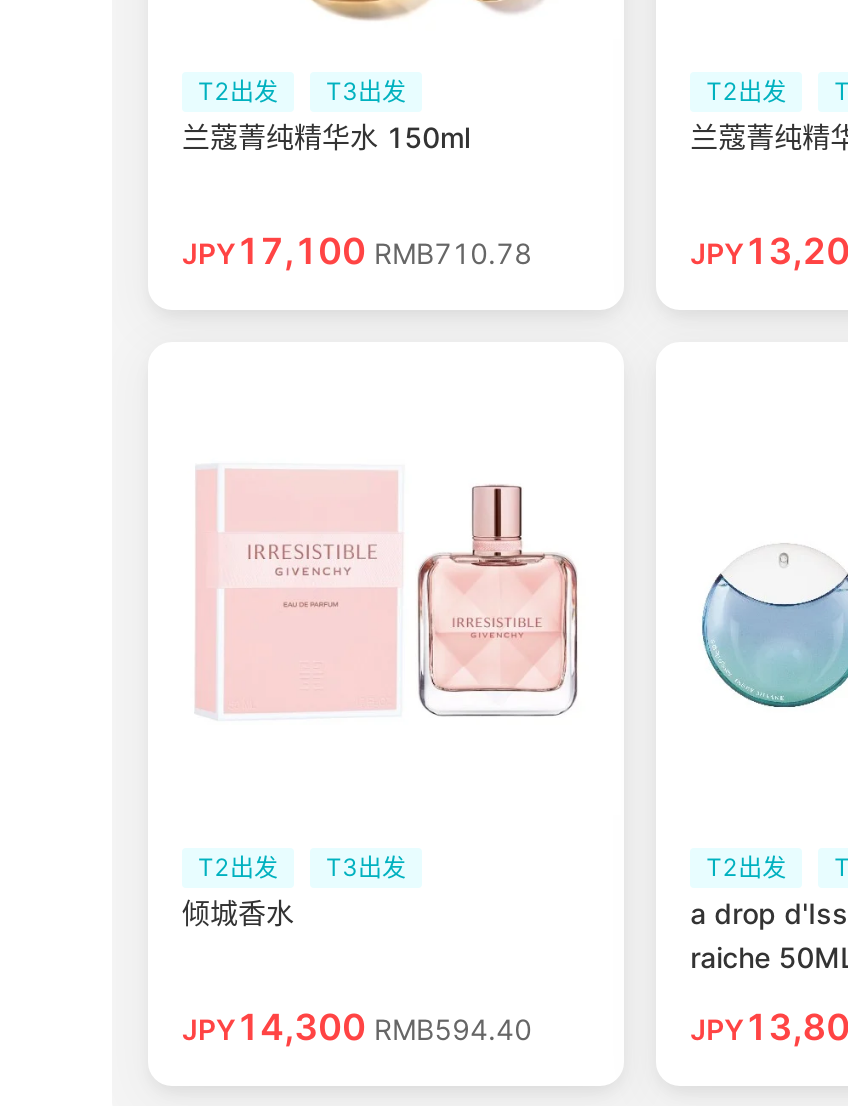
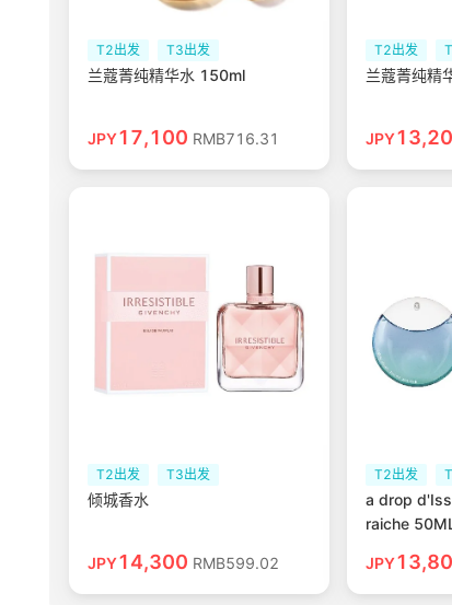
[182,229,532,271] JPY17,100 RMB710.78 -> [88,125,279,148] JPY17,100 RMB716.31
[182,1006,532,1048] JPY14,300 RMB594.40 -> [88,550,279,573] JPY14,300 RMB599.02

